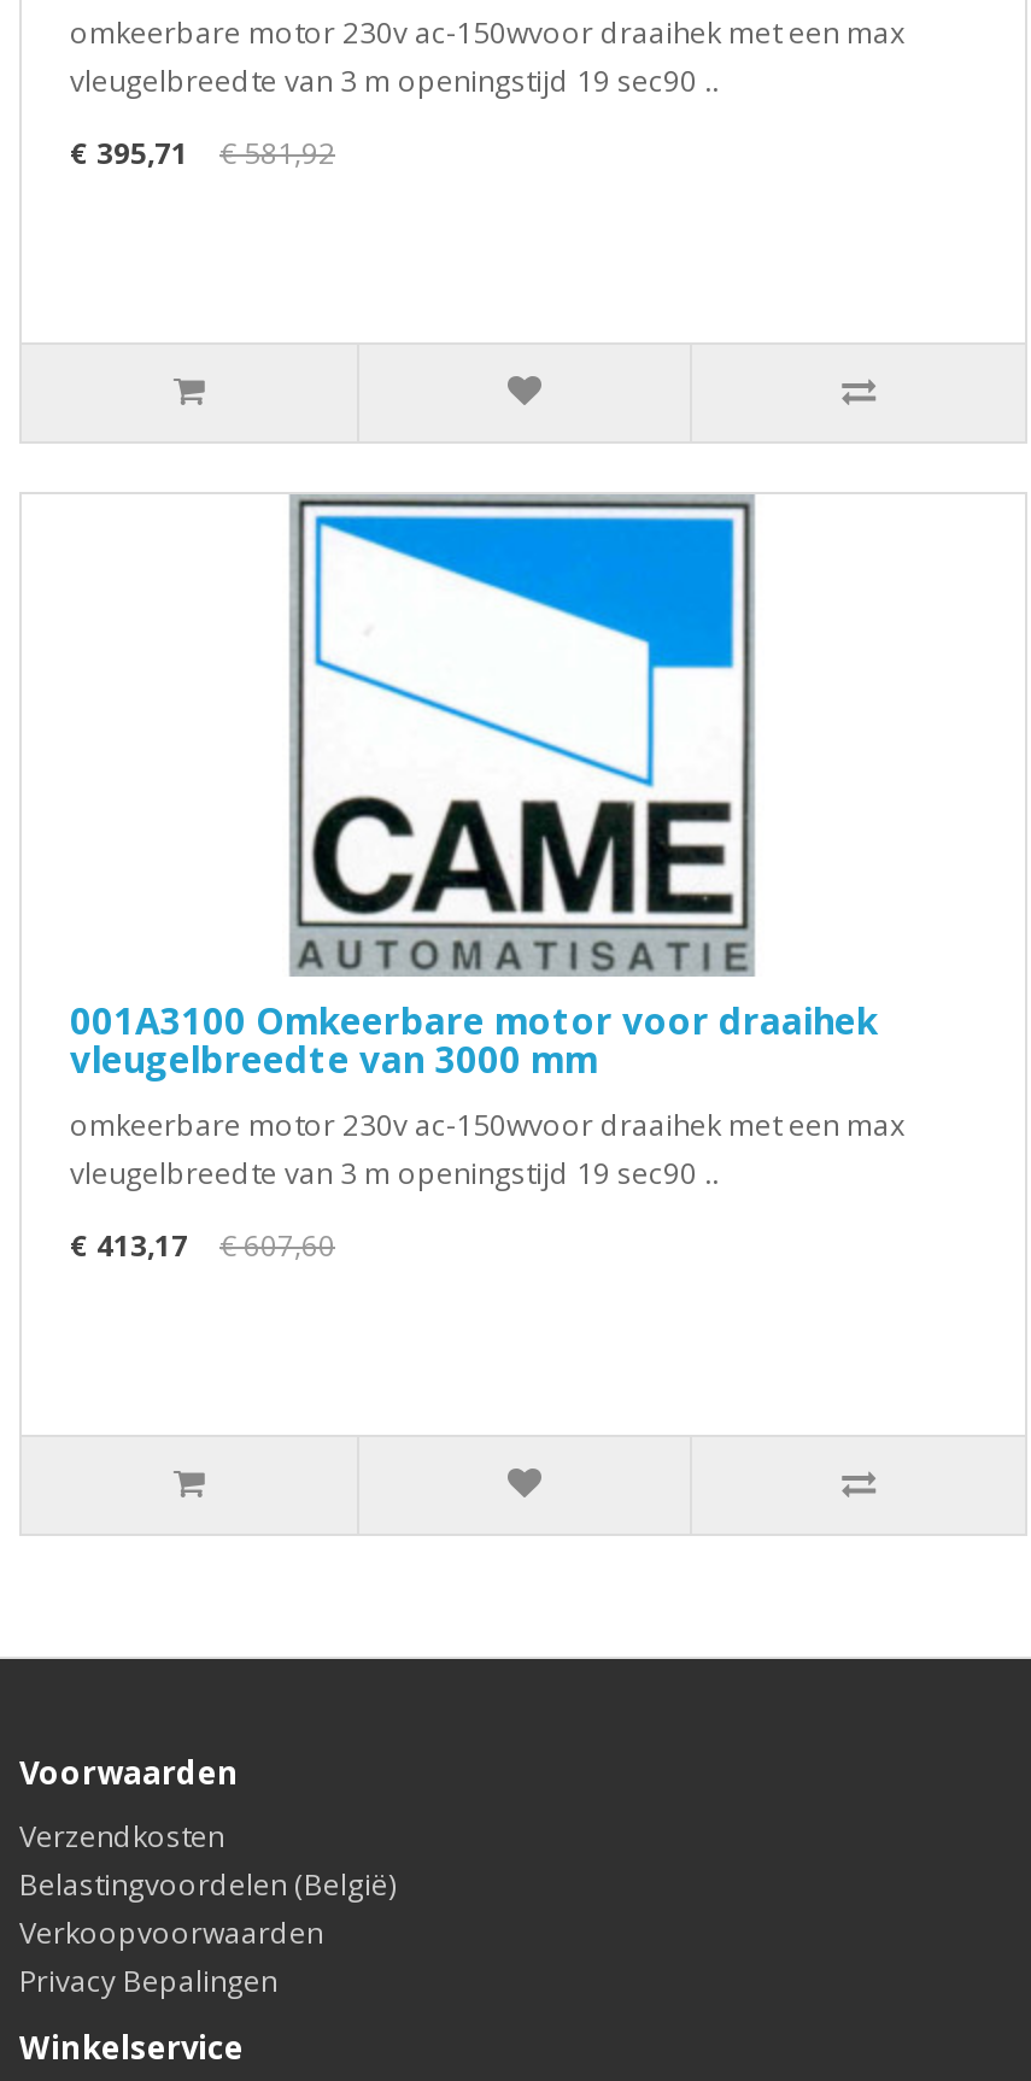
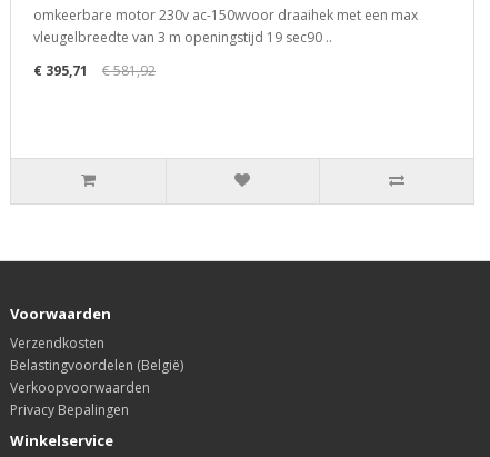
[70,492,904,1266] [image] | 001A3100 Omkeerbare motor voor draaihek | vleugelbreedte van 3000 mm | omkeerbare motor 230v ac-150wvoor draaihek met een max | vleugelbreedte van 3 m openingstijd 19 sec90 .. | € 413,17 | € 607,60 -> none

